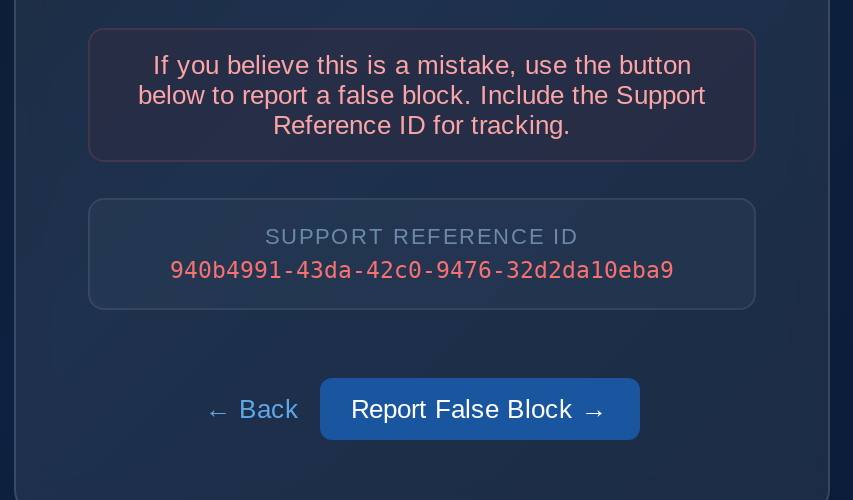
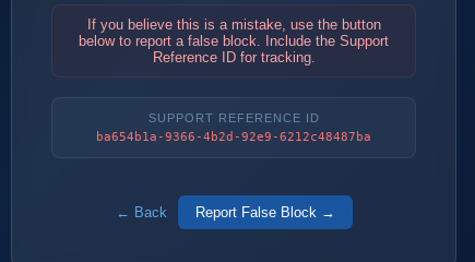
[170,256,674,284] 940b4991-43da-42c0-9476-32d2da10eba9 -> [96,129,371,144] ba654b1a-9366-4b2d-92e9-6212c48487ba

